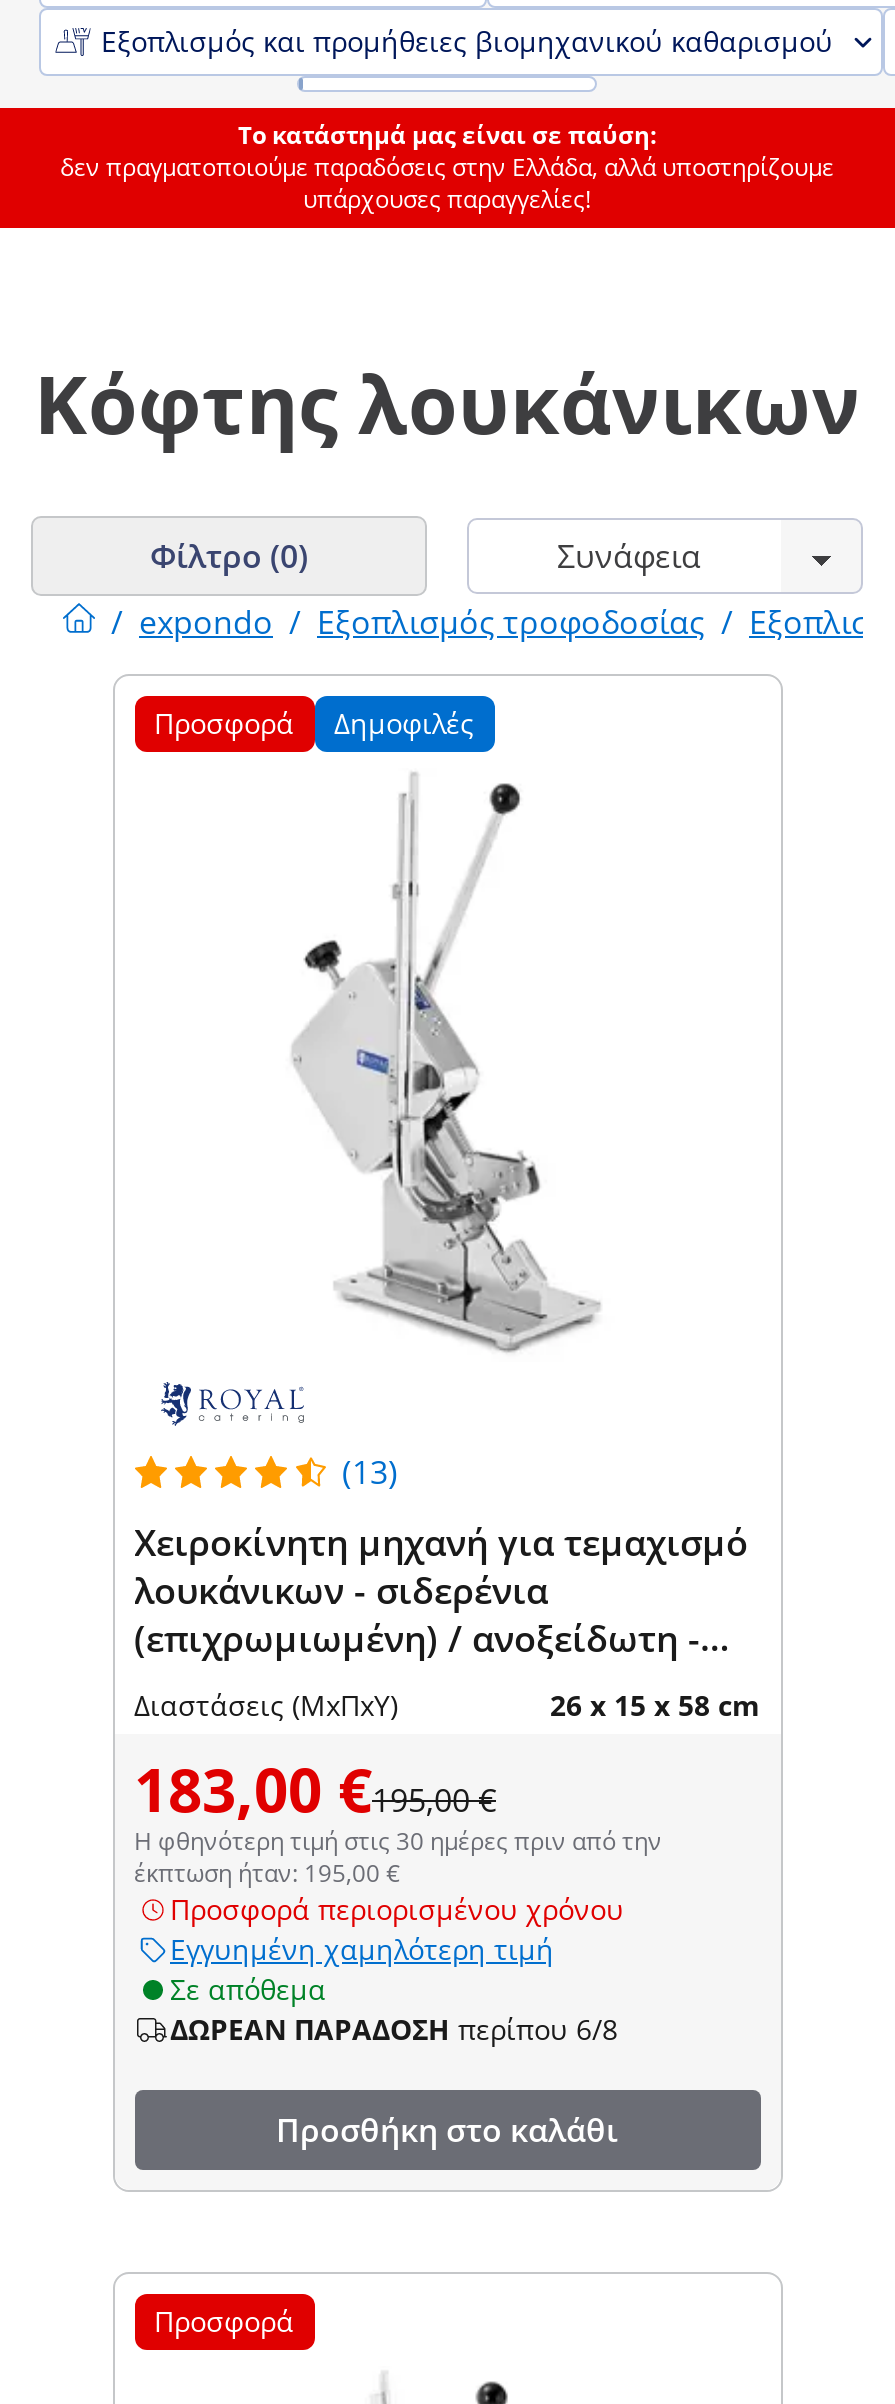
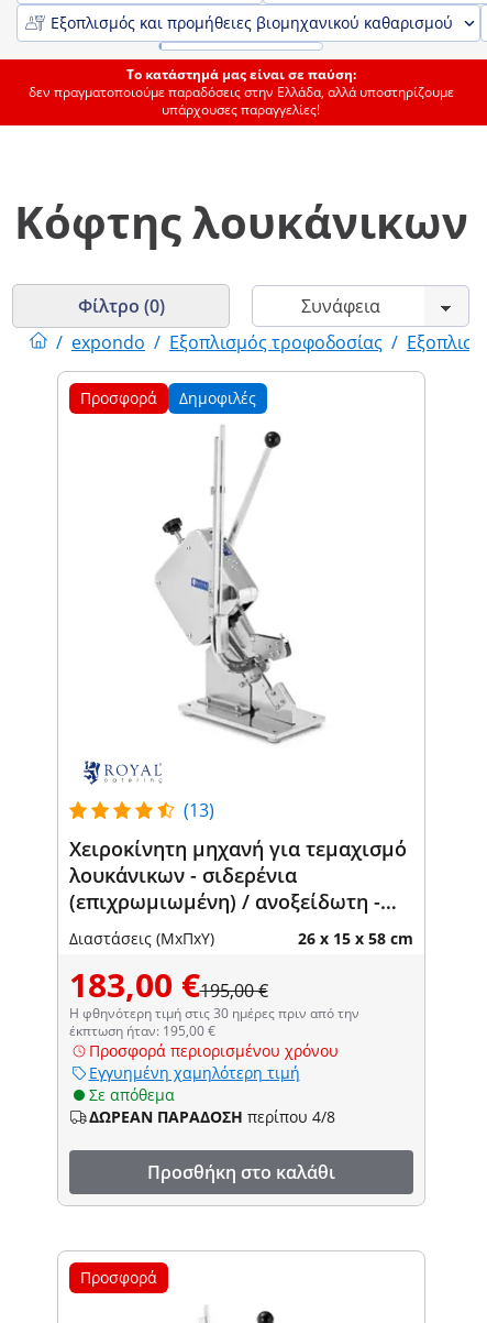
[170,2009,618,2047] ΔΩΡΕΑΝ ΠΑΡΑΔΟΣΗ περίπου 6/8 -> [88,1106,335,1127] ΔΩΡΕΑΝ ΠΑΡΑΔΟΣΗ περίπου 4/8

